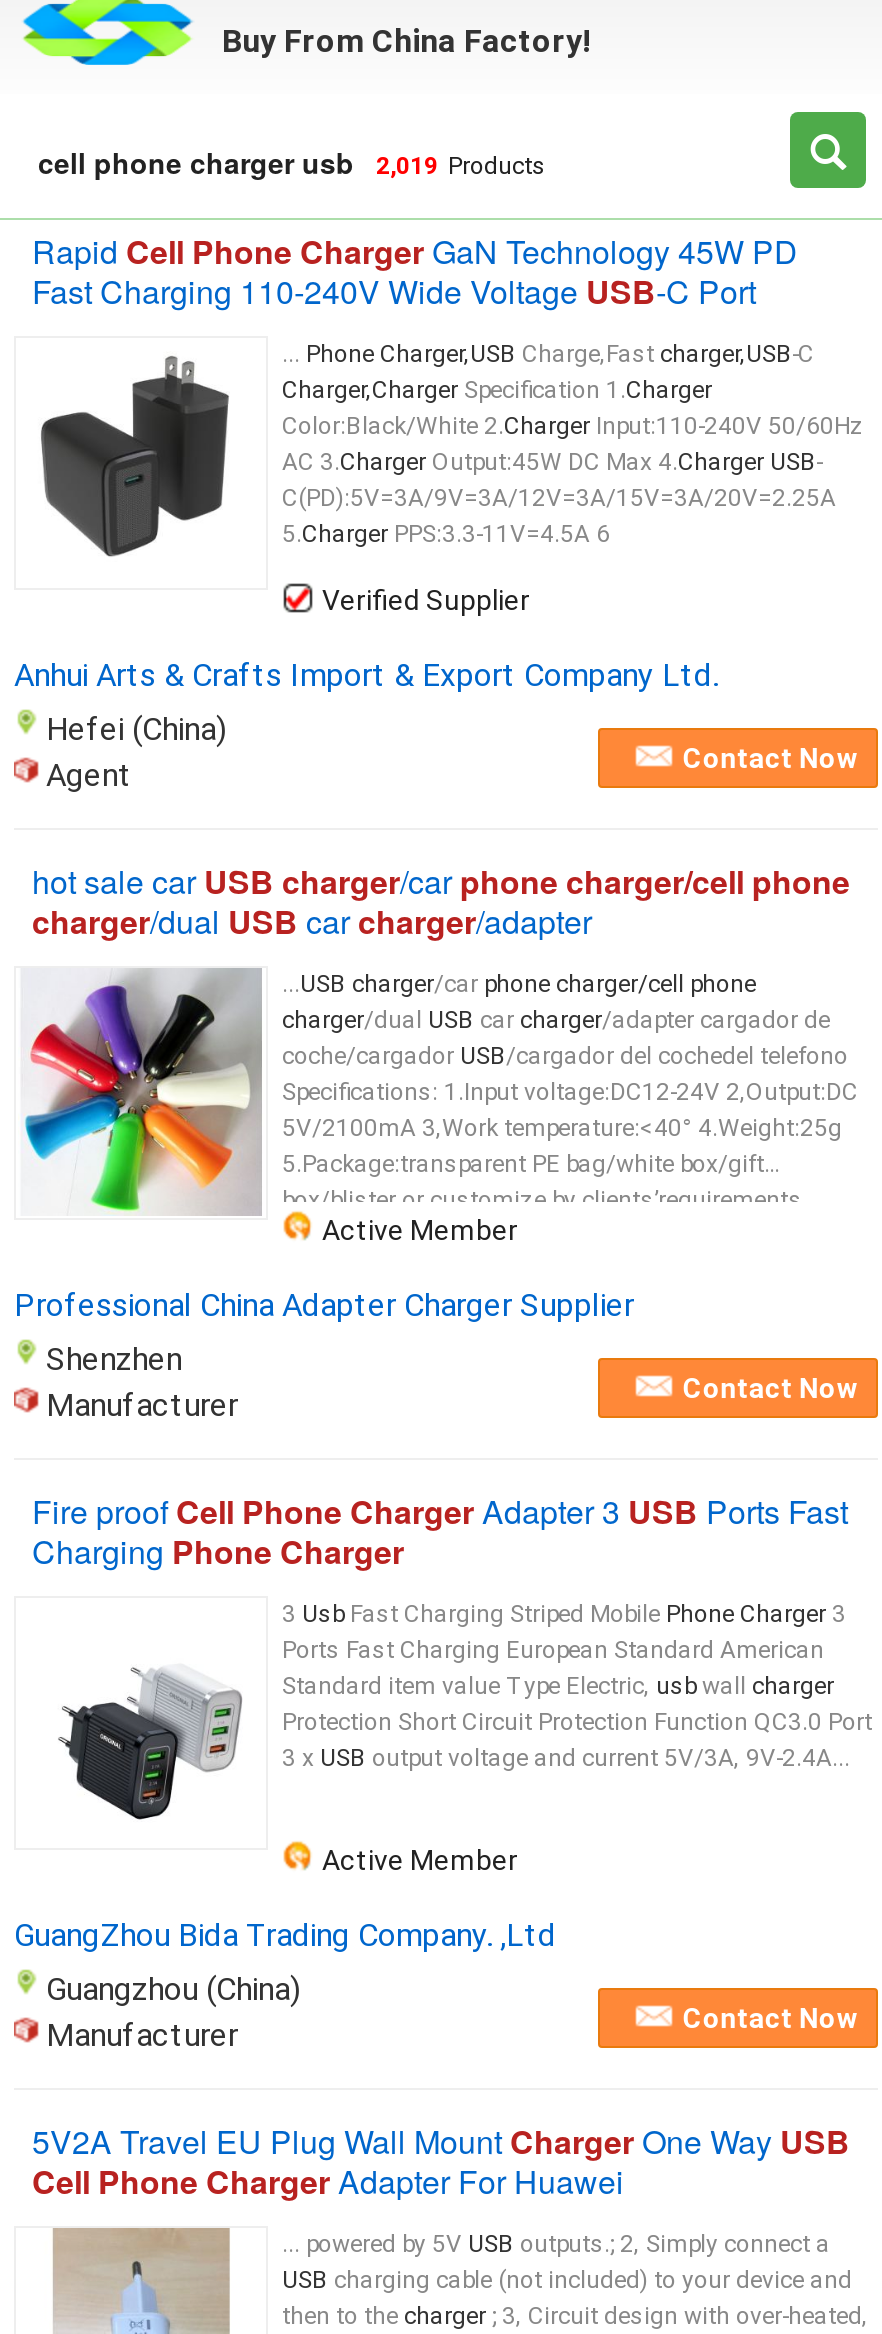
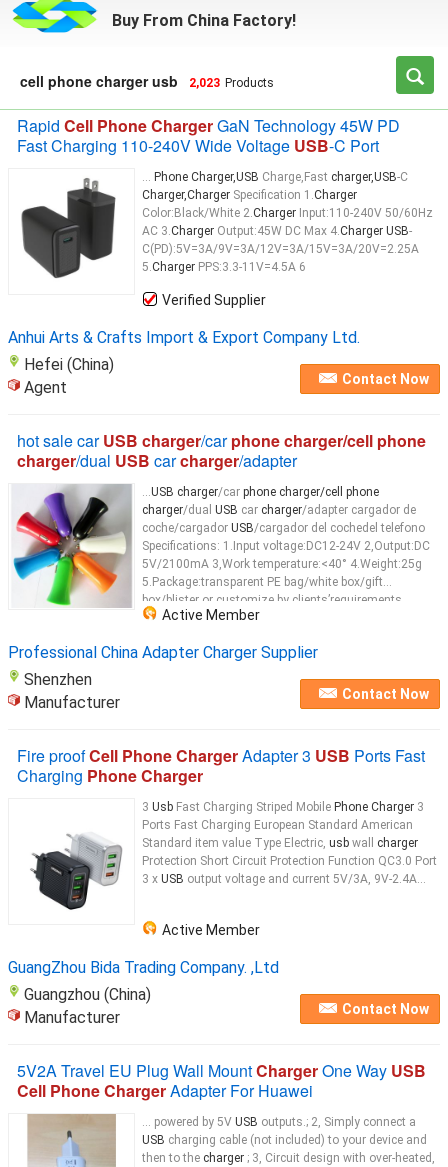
[38,142,546,182] cell phone charger usb 2,019 Products -> [20,71,274,91] cell phone charger usb 2,023 Products

